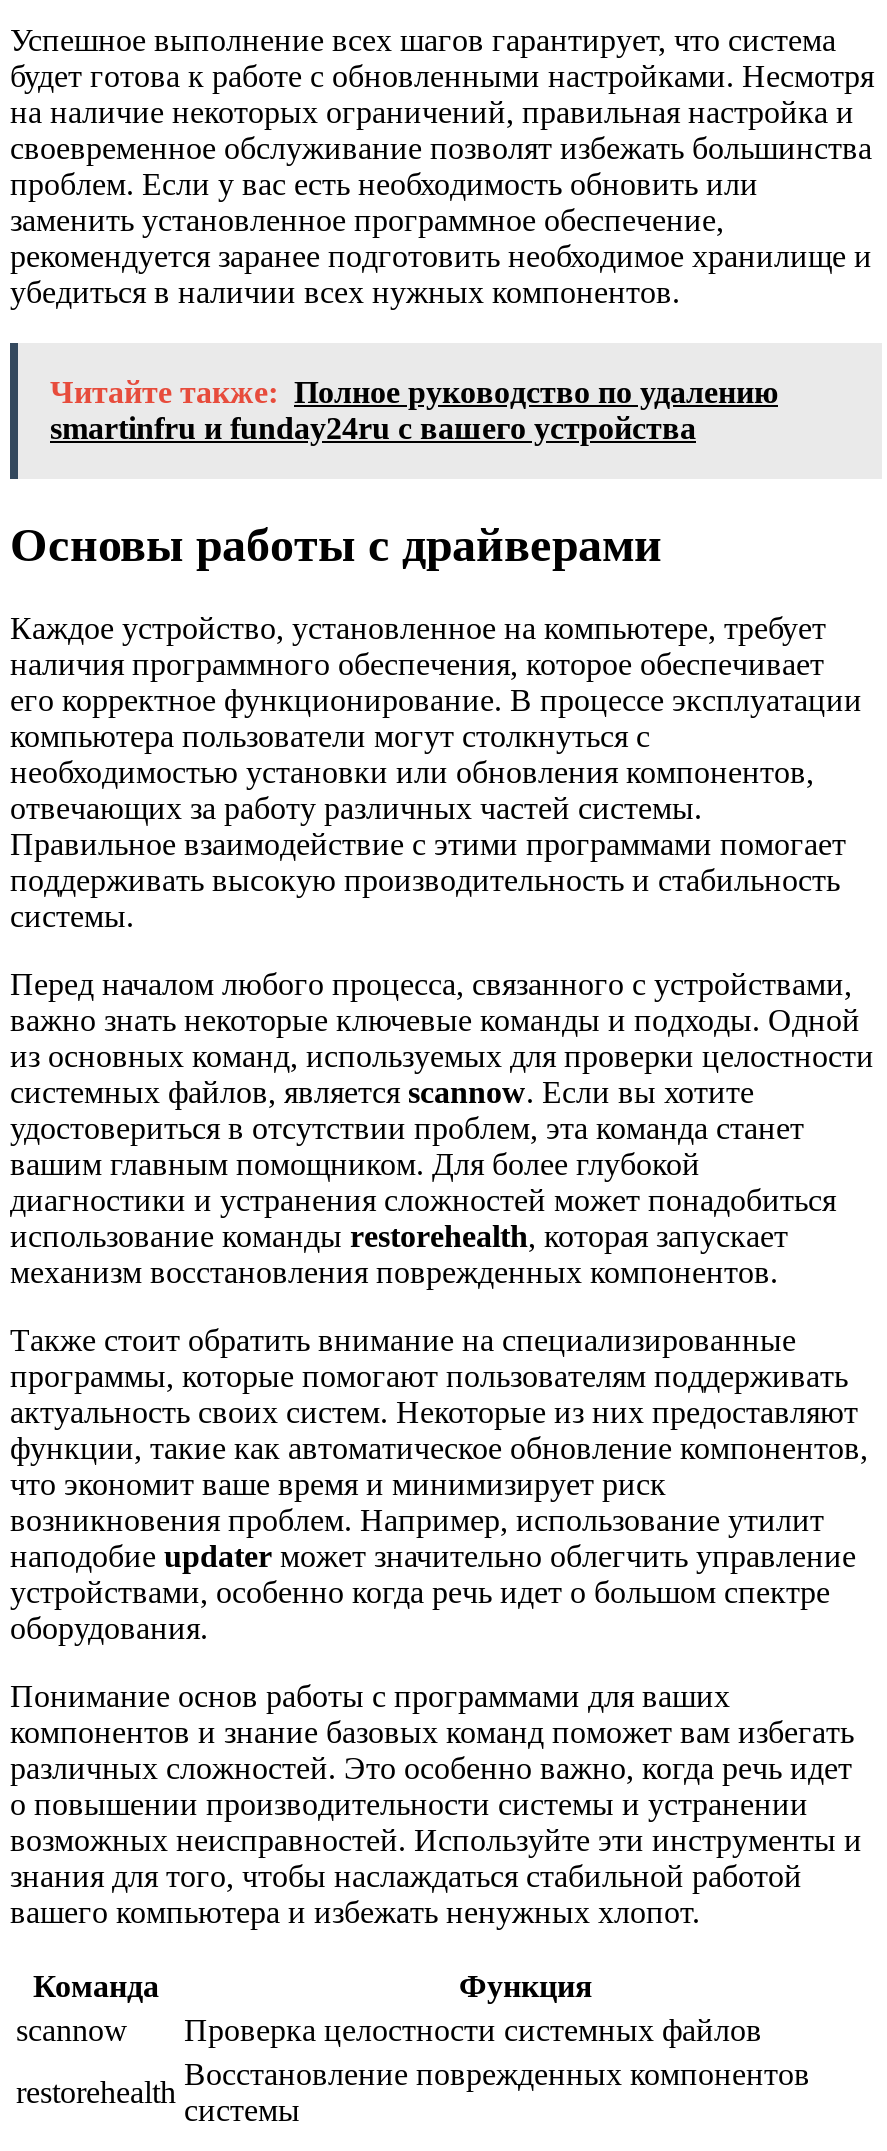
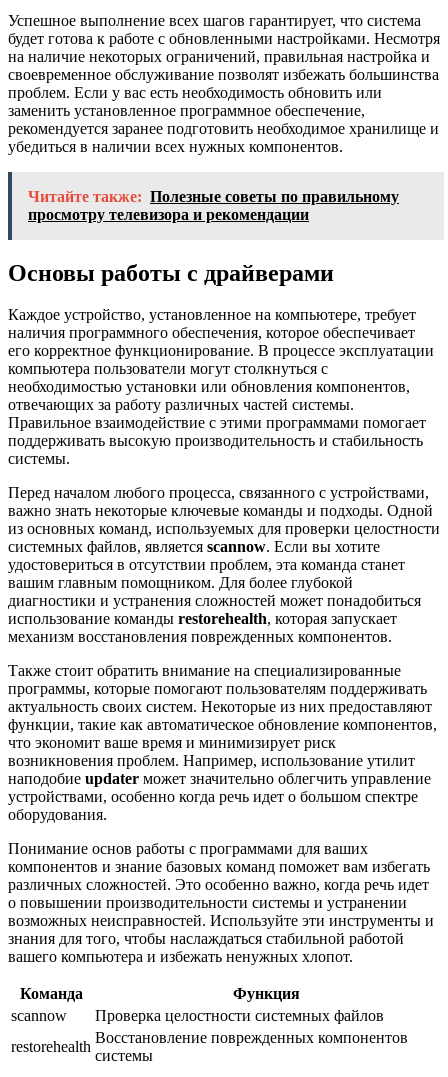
[50,374,778,444] Читайте также: Полное руководство по удалению | smartinfru и funday24ru с вашего устройства -> [28,188,399,223] Читайте также: Полезные советы по правильному | просмотру телевизора и рекомендации

